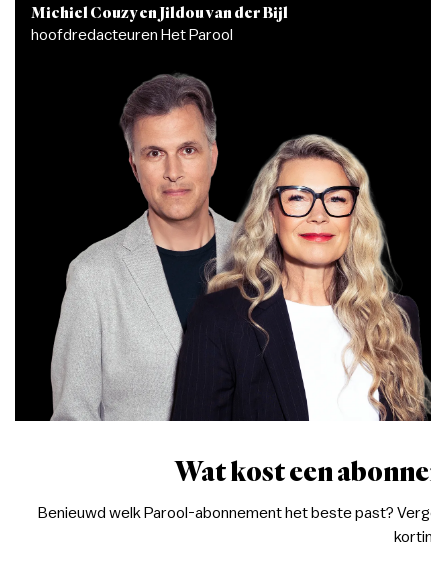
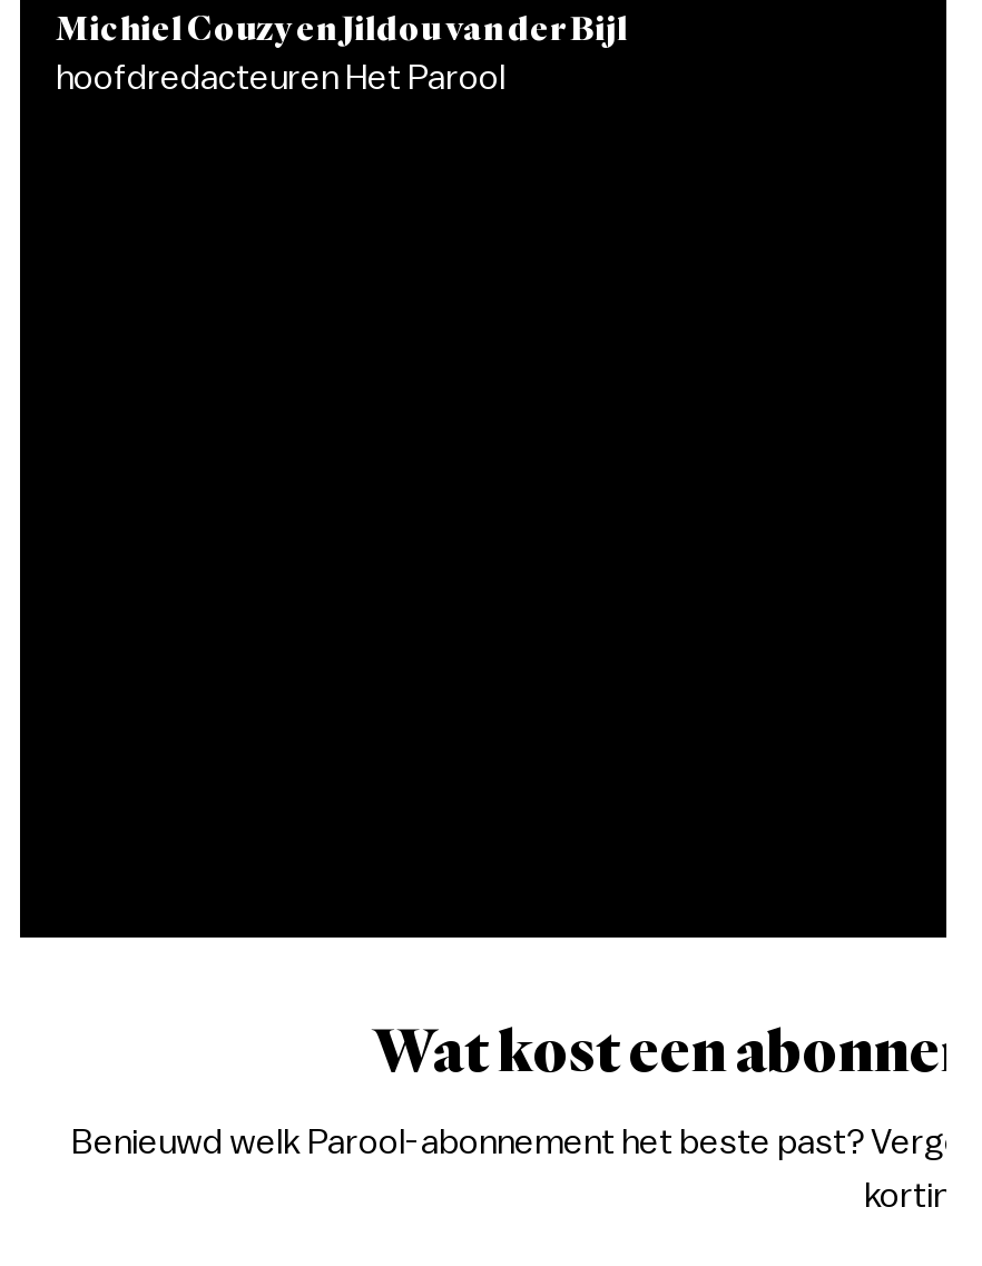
[49,73,431,422] [image] -> none

